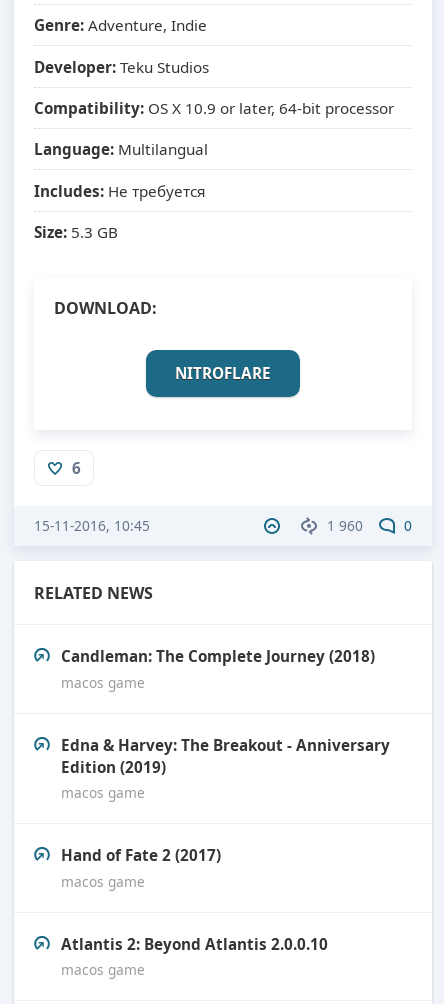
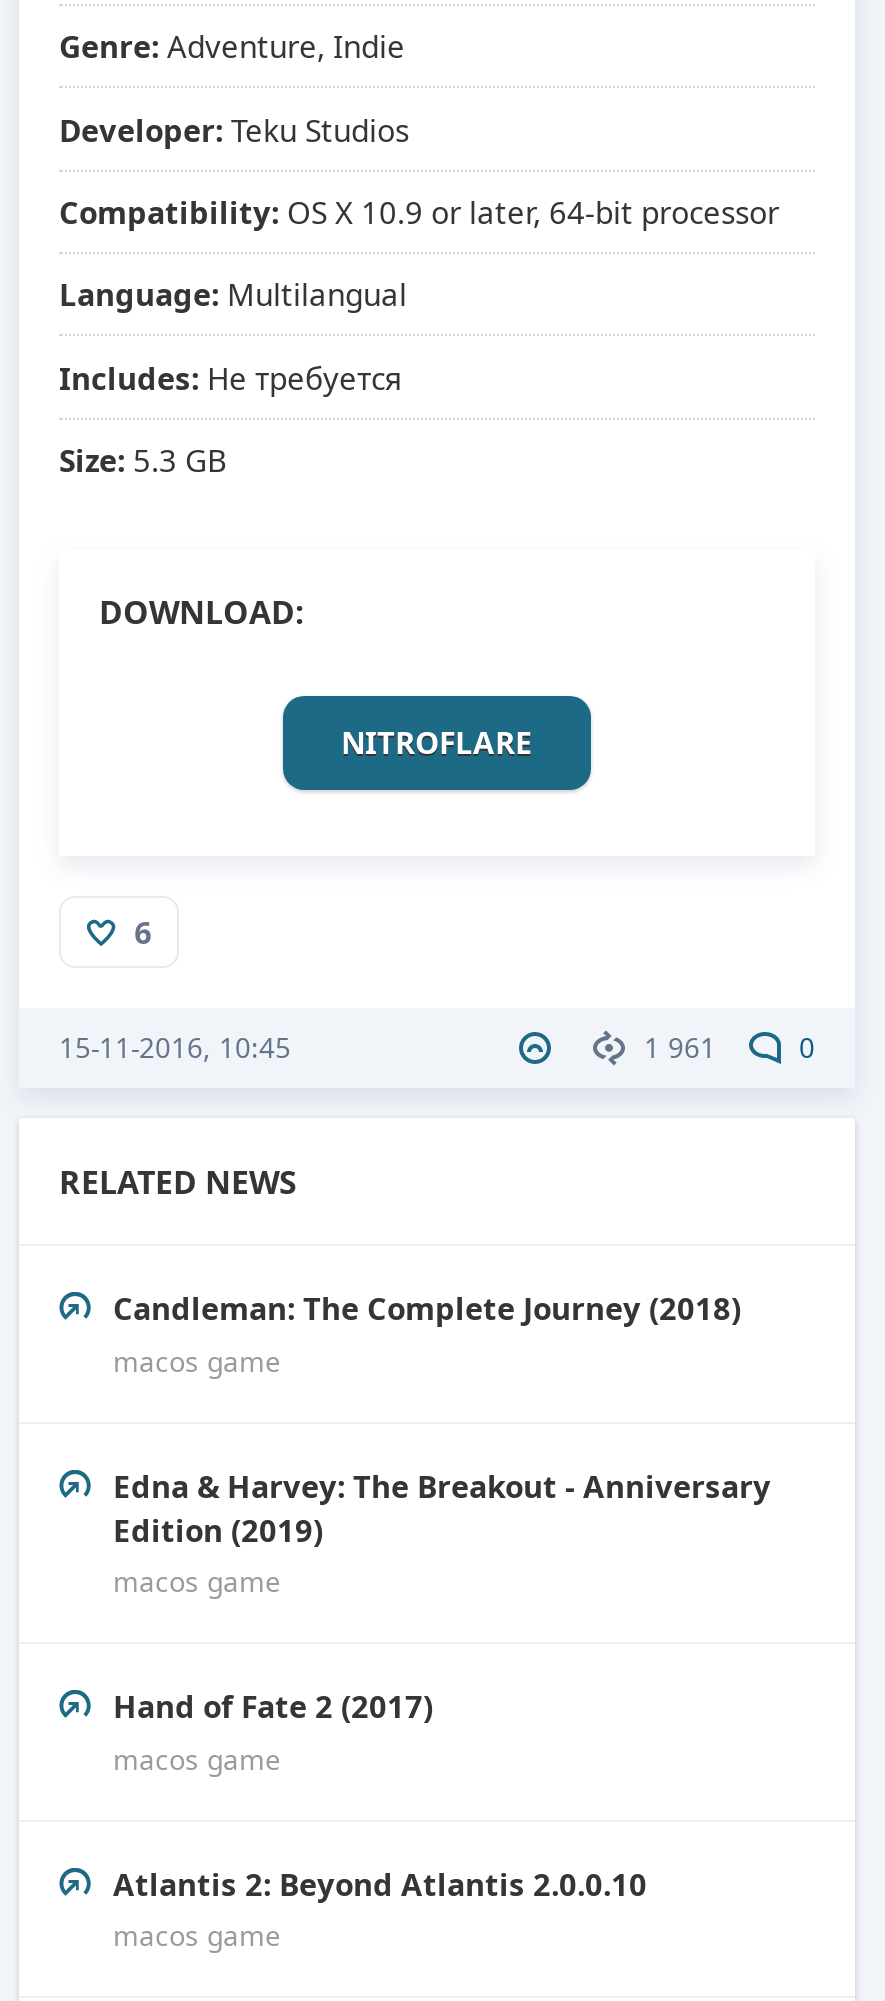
[322,516,412,535] 1 960 0 -> [636,1027,815,1065] 1 961 0

